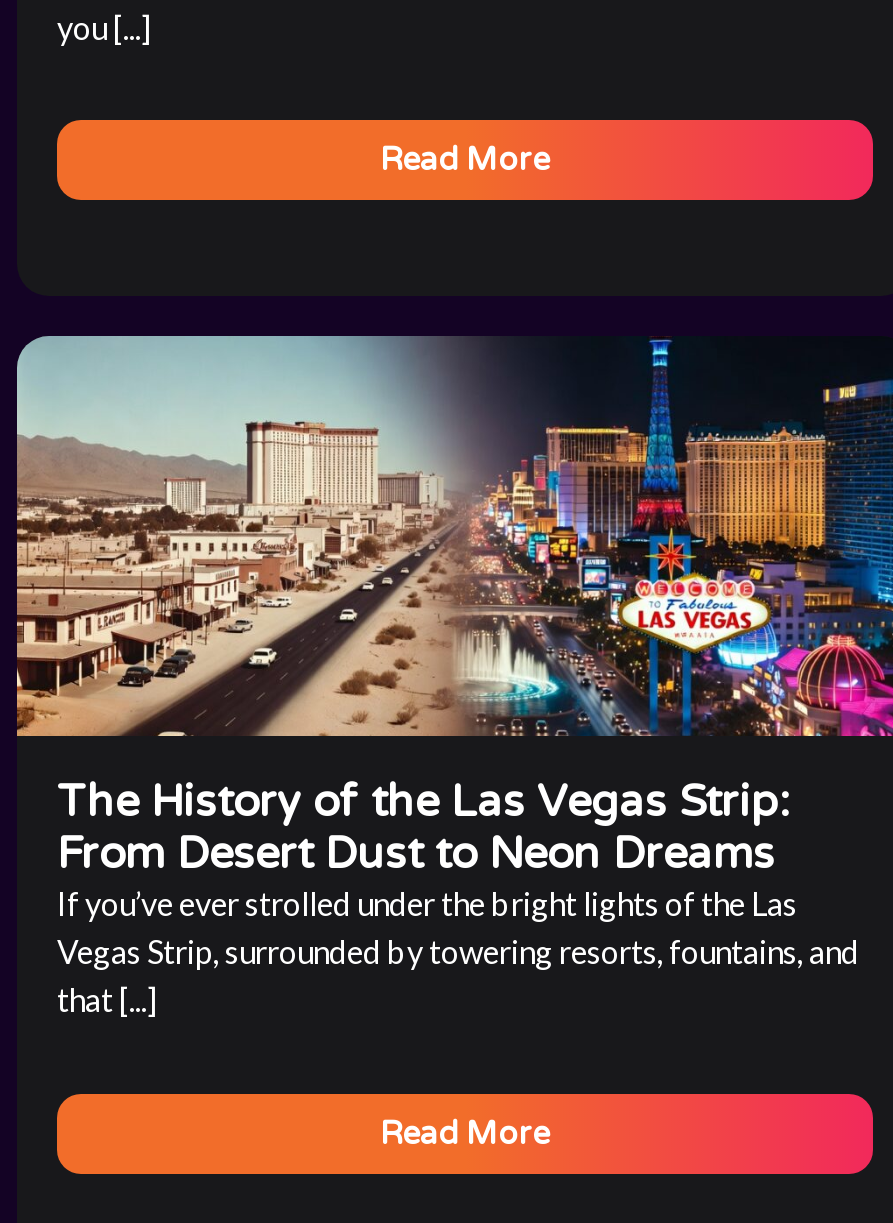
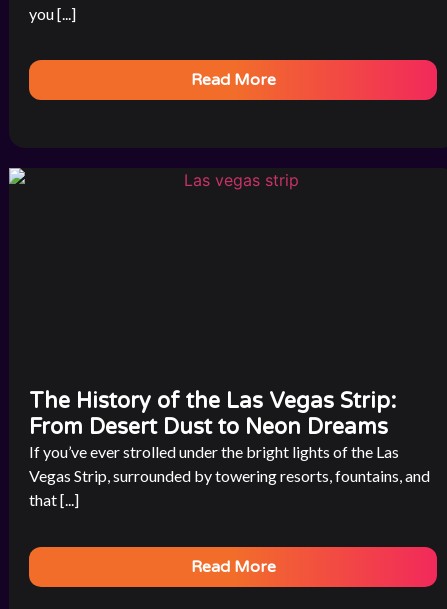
[15,334,887,738] [image] -> none

